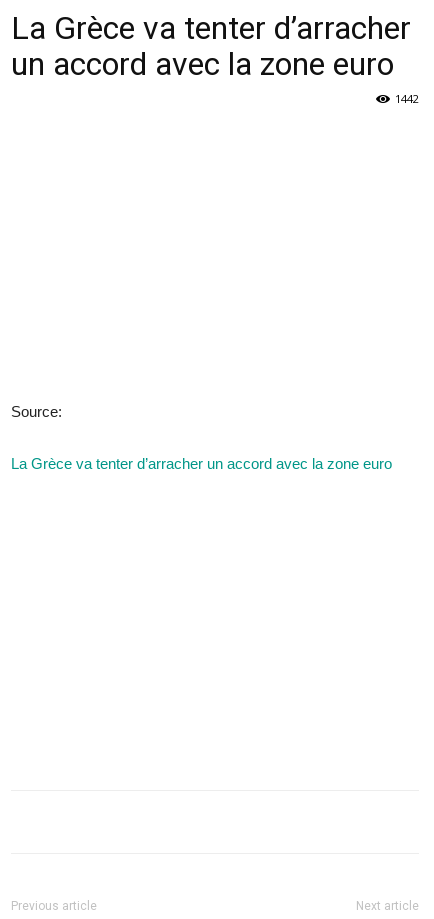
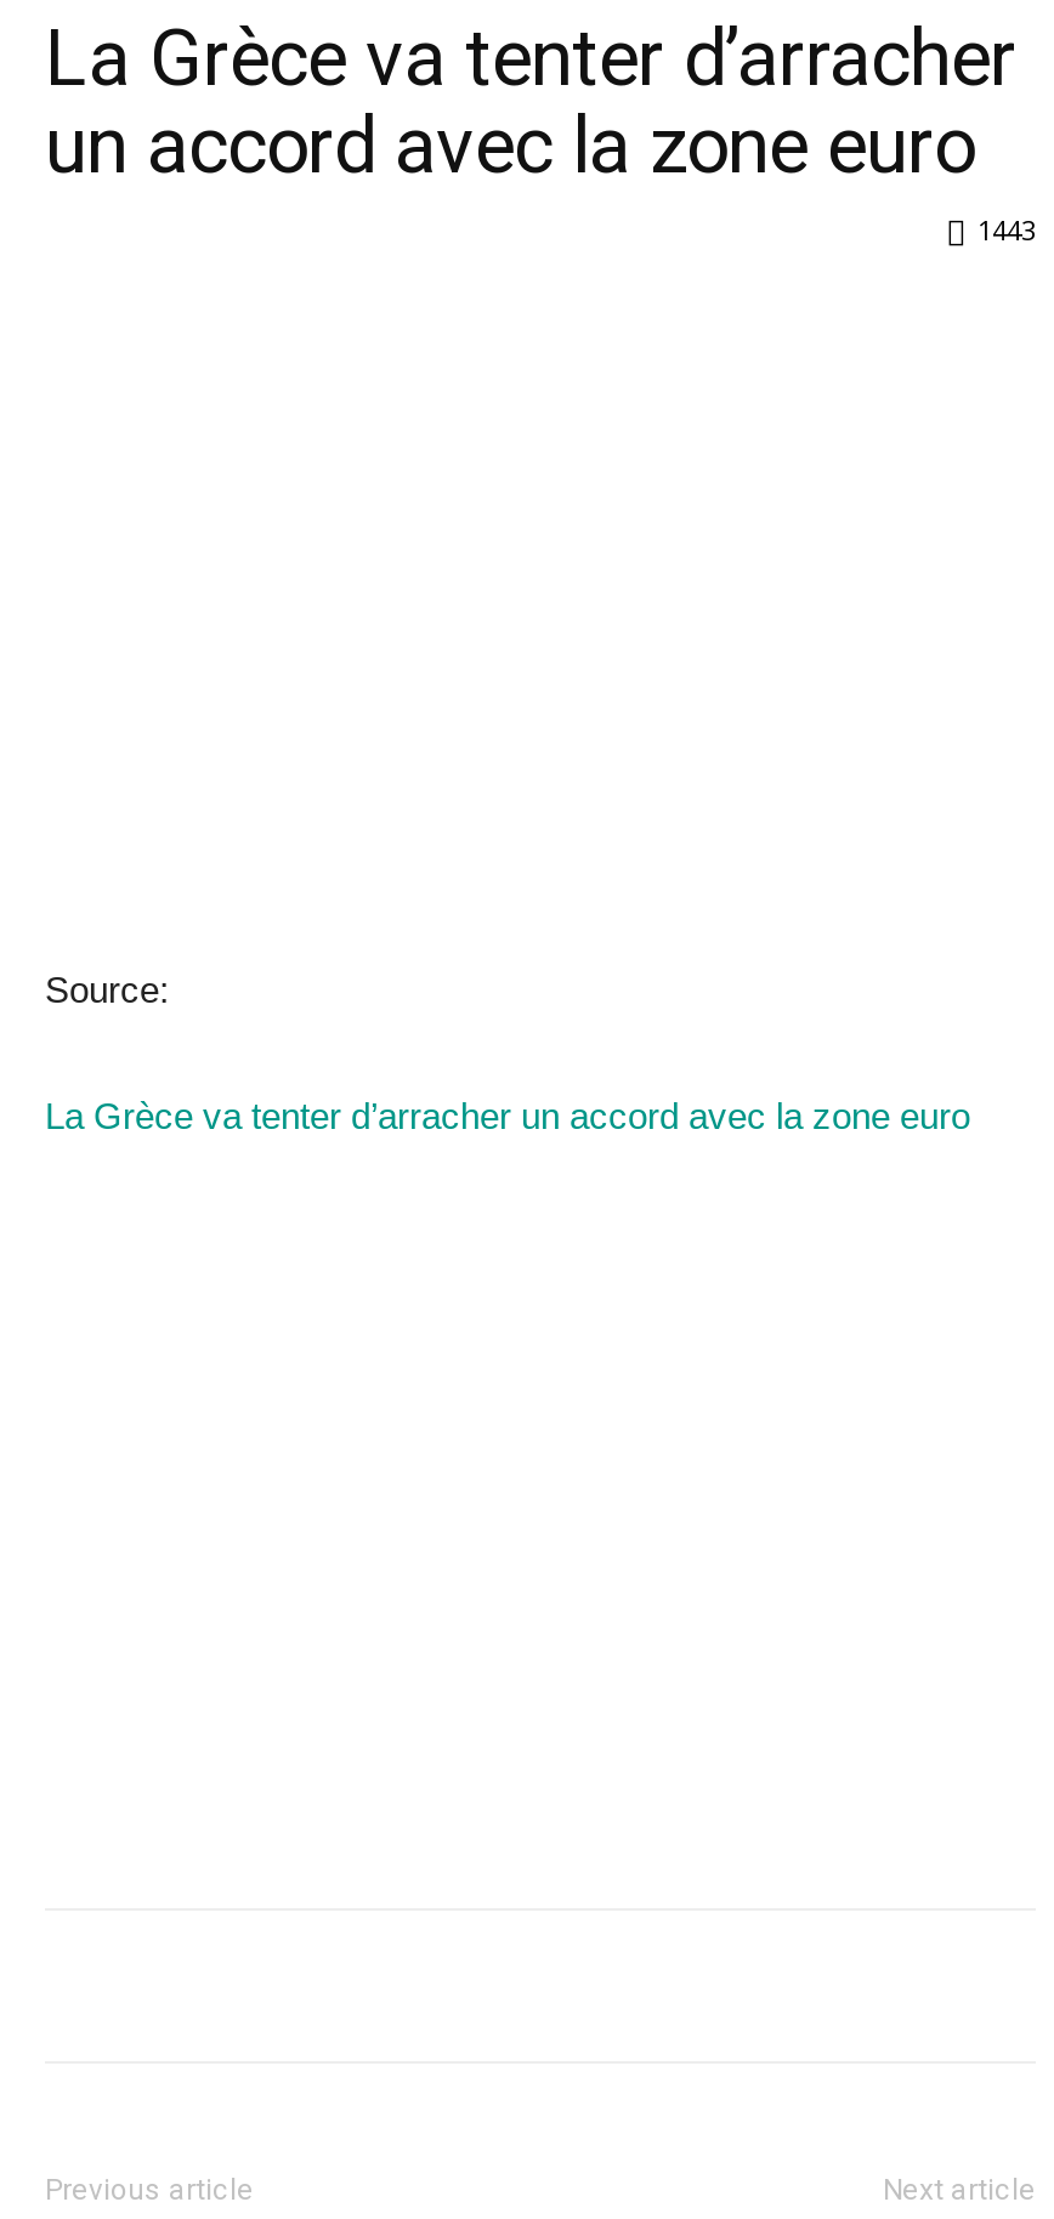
[395,91,419,106] 1442 -> [977,211,1036,248] 1443

